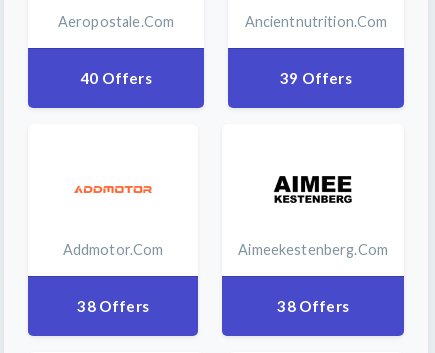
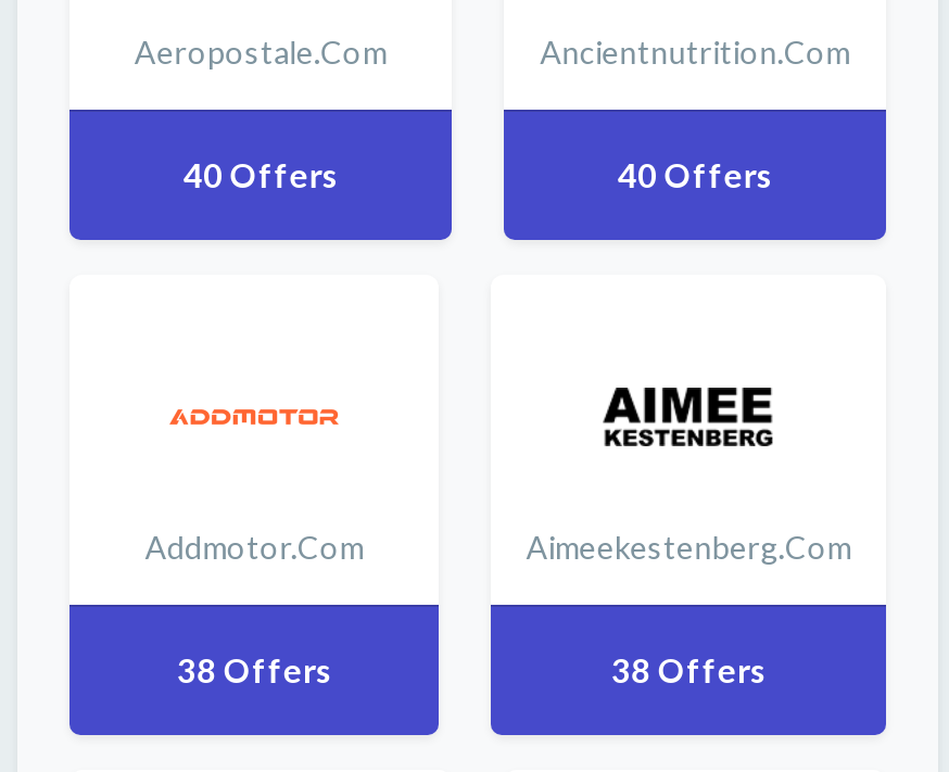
[280,69,352,87] 39 Offers -> [617,156,772,195] 40 Offers

